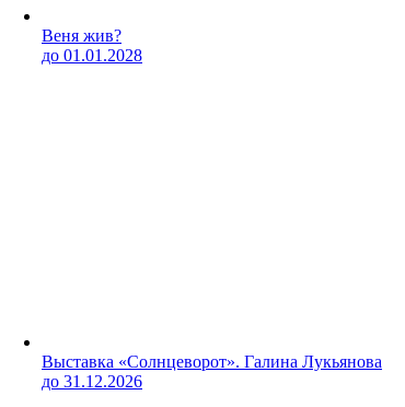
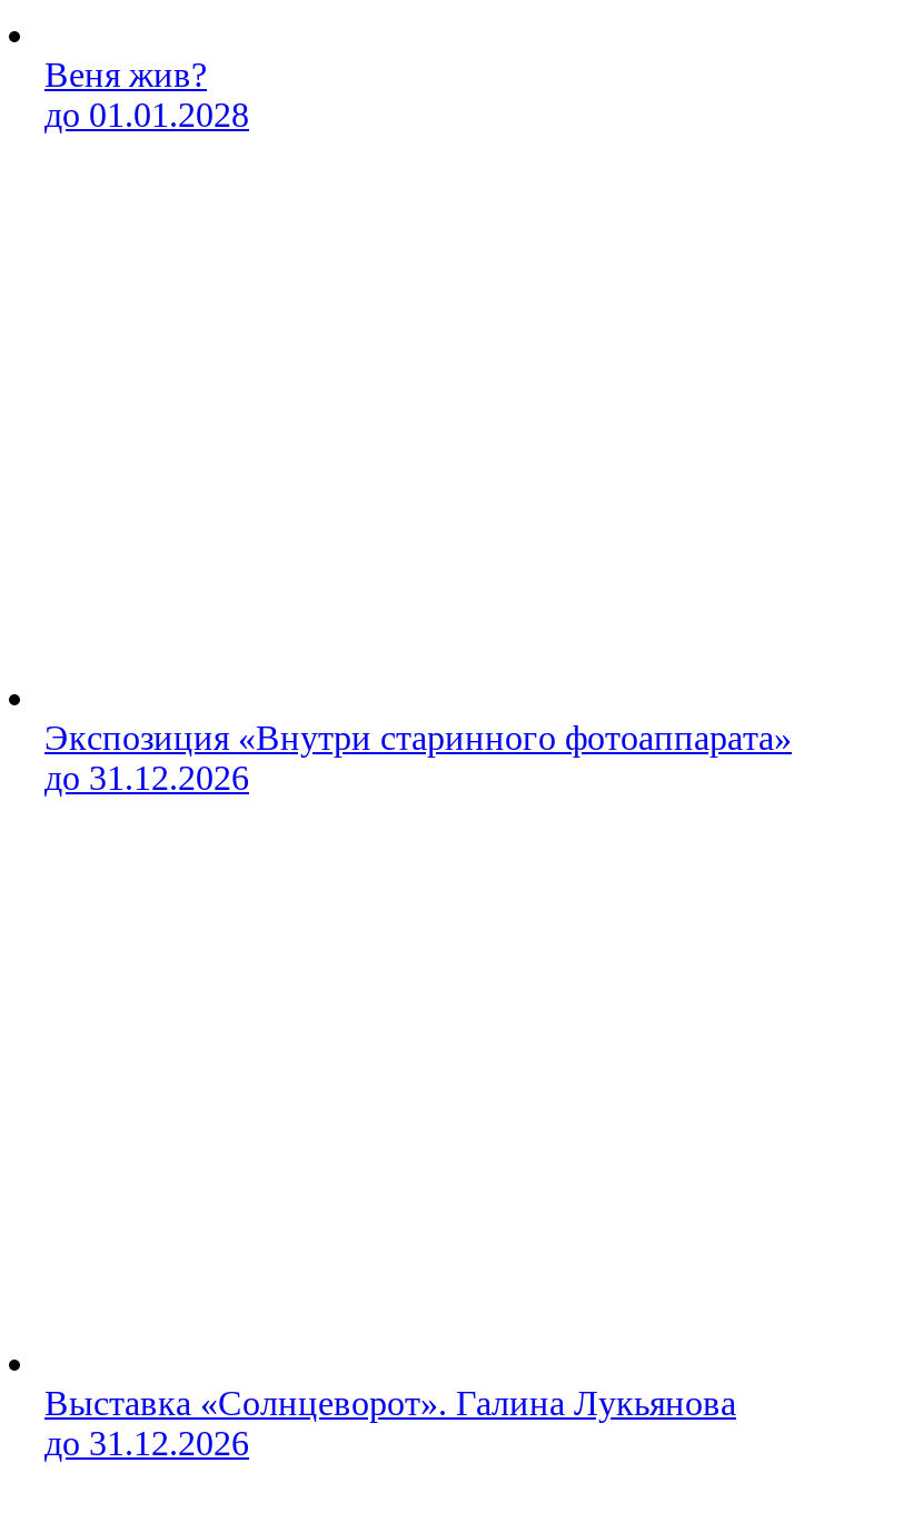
none -> [44,719,792,797] Экспозиция «Внутри старинного фотоаппарата» | до 31.12.2026

